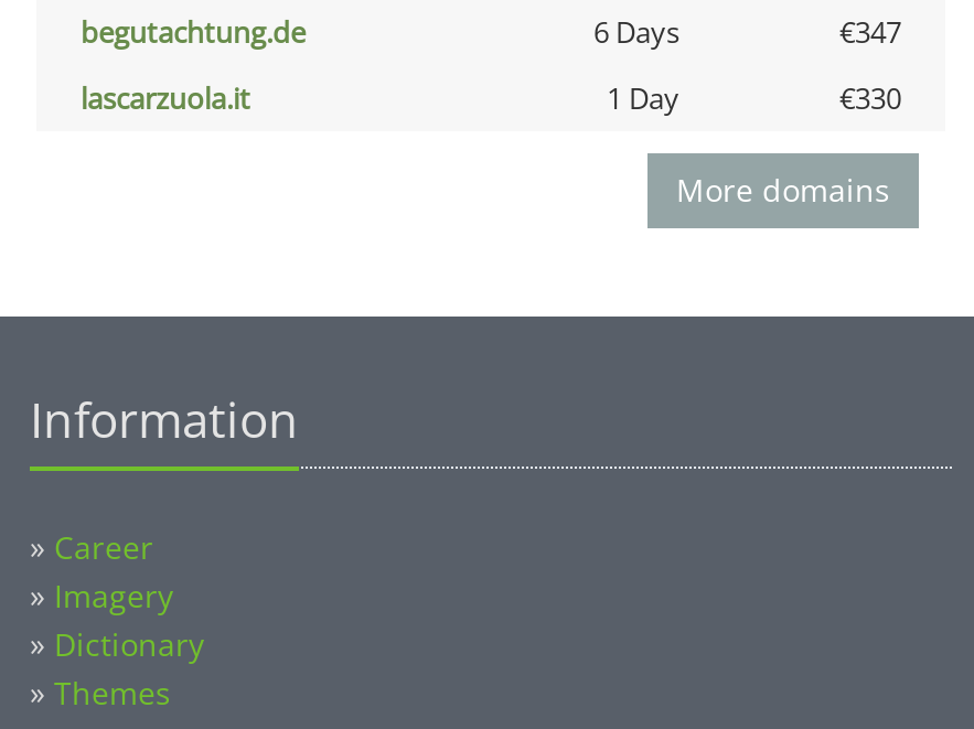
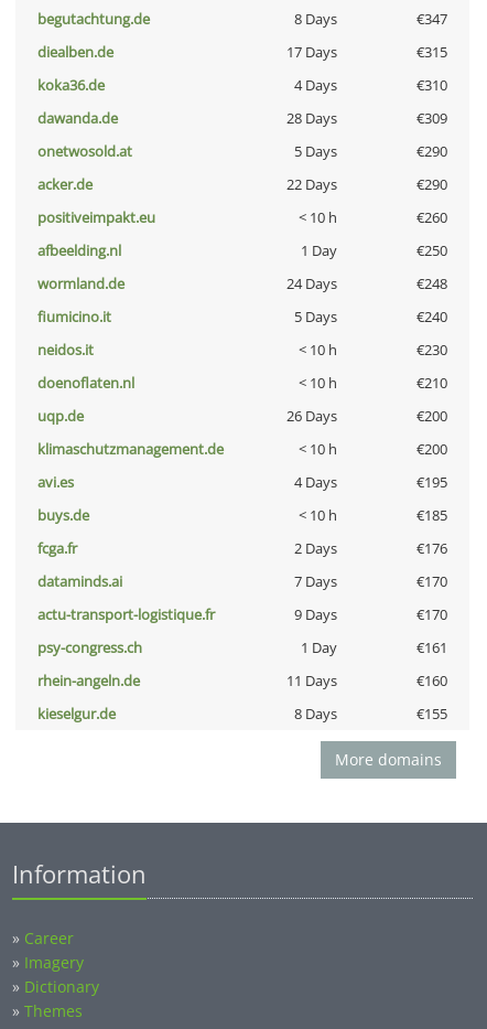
[593,12,679,52] 6 Days -> [294,9,337,29] 8 Days
[81,78,250,118] lascarzuola.it -> [37,42,447,260] diealben.de | 17 Days | €315 | koka36.de | 4 Days | €310 | dawanda.de | 28 Days | €309 | onetwosold.at | 5 Days | €290 | acker.de | 22 Days | €290 | positiveimpakt.eu | < 10 h | €260 | afbeelding.nl
[839,78,901,118] €330 -> [37,240,447,723] €250 | wormland.de | 24 Days | €248 | fiumicino.it | 5 Days | €240 | neidos.it | < 10 h | €230 | doenoflaten.nl | < 10 h | €210 | uqp.de | 26 Days | €200 | klimaschutzmanagement.de | < 10 h | €200 | avi.es | 4 Days | €195 | buys.de | < 10 h | €185 | fcga.fr | 2 Days | €176 | dataminds.ai | 7 Days | €170 | actu-transport-logistique.fr | 9 Days | €170 | psy-congress.ch | 1 Day | €161 | rhein-angeln.de | 11 Days | €160 | kieselgur.de | 8 Days | €155

